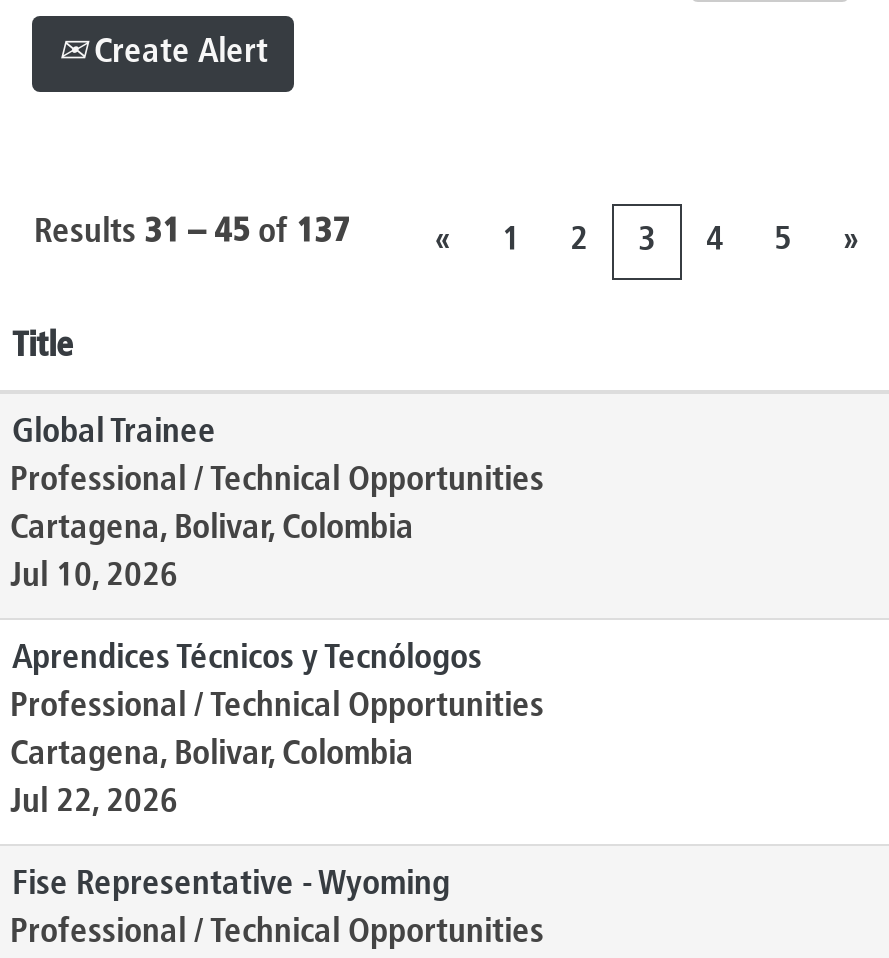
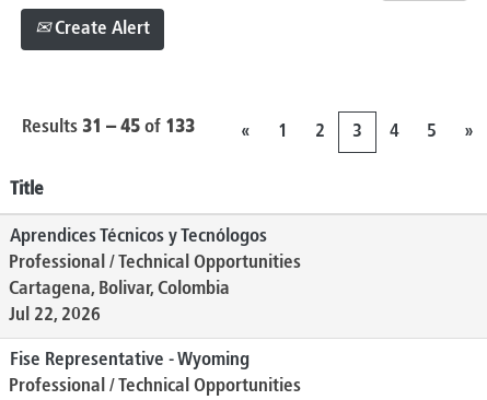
[34,215,350,249] Results 31 – 45 of 137 -> [22,117,195,136] Results 31 – 45 of 133
[10,415,544,593] Global Trainee | Professional / Technical Opportunities | Cartagena, Bolivar, Colombia | Jul 10, 2026 -> none

